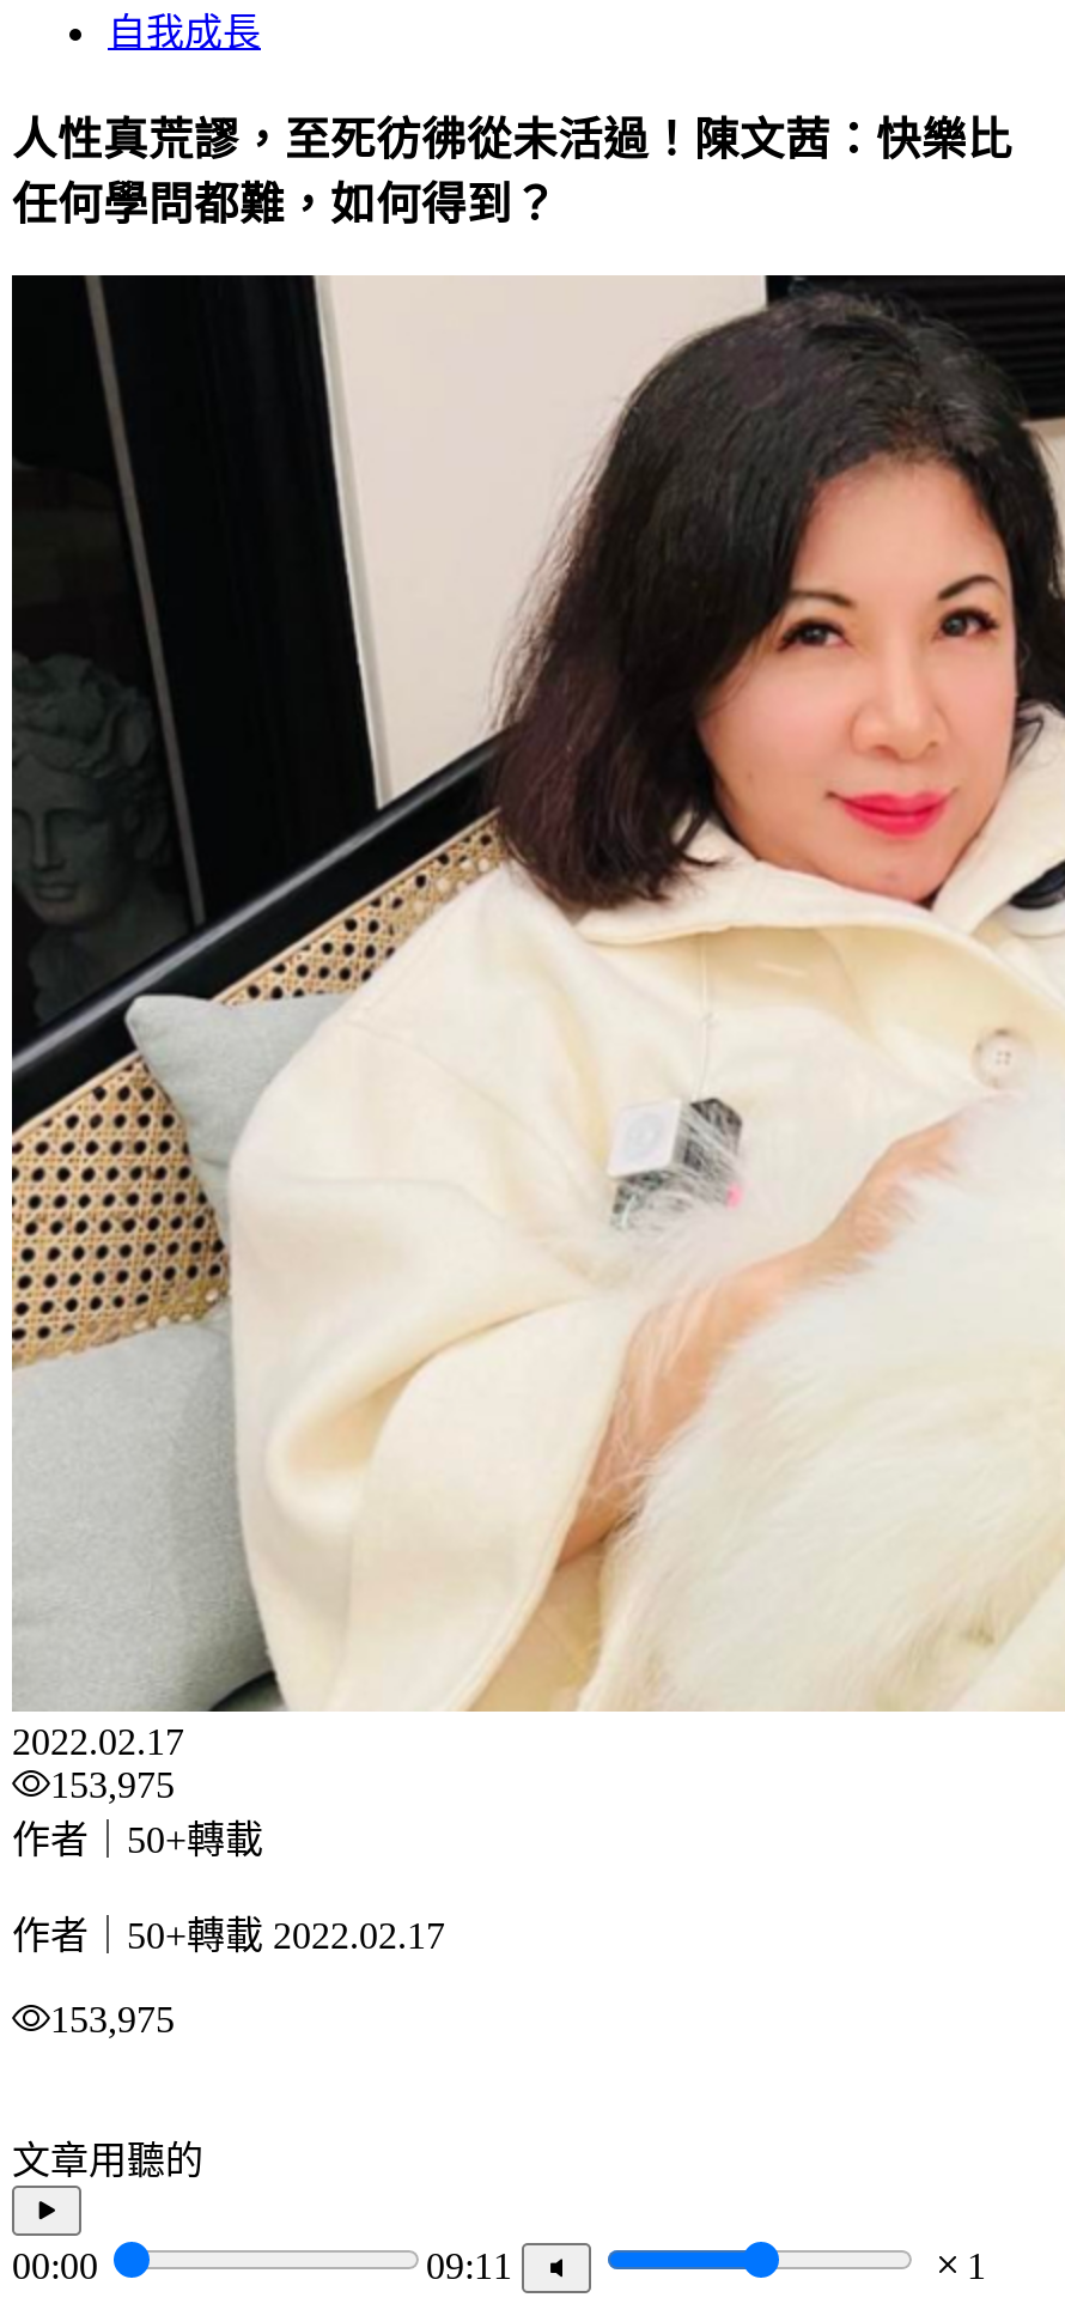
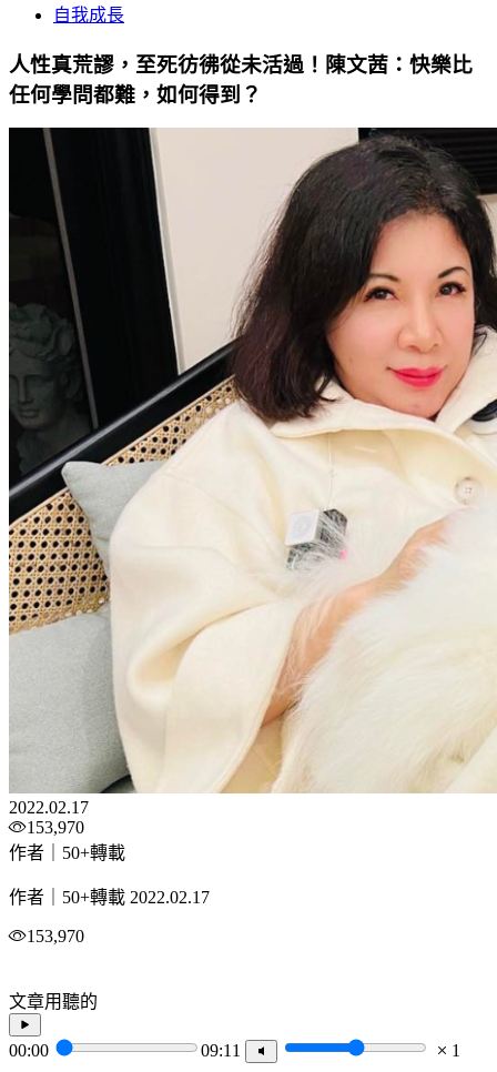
[50,1765,175,1806] 153,975 -> [27,818,84,837] 153,970
[50,2000,175,2040] 153,975 -> [27,927,84,946] 153,970

